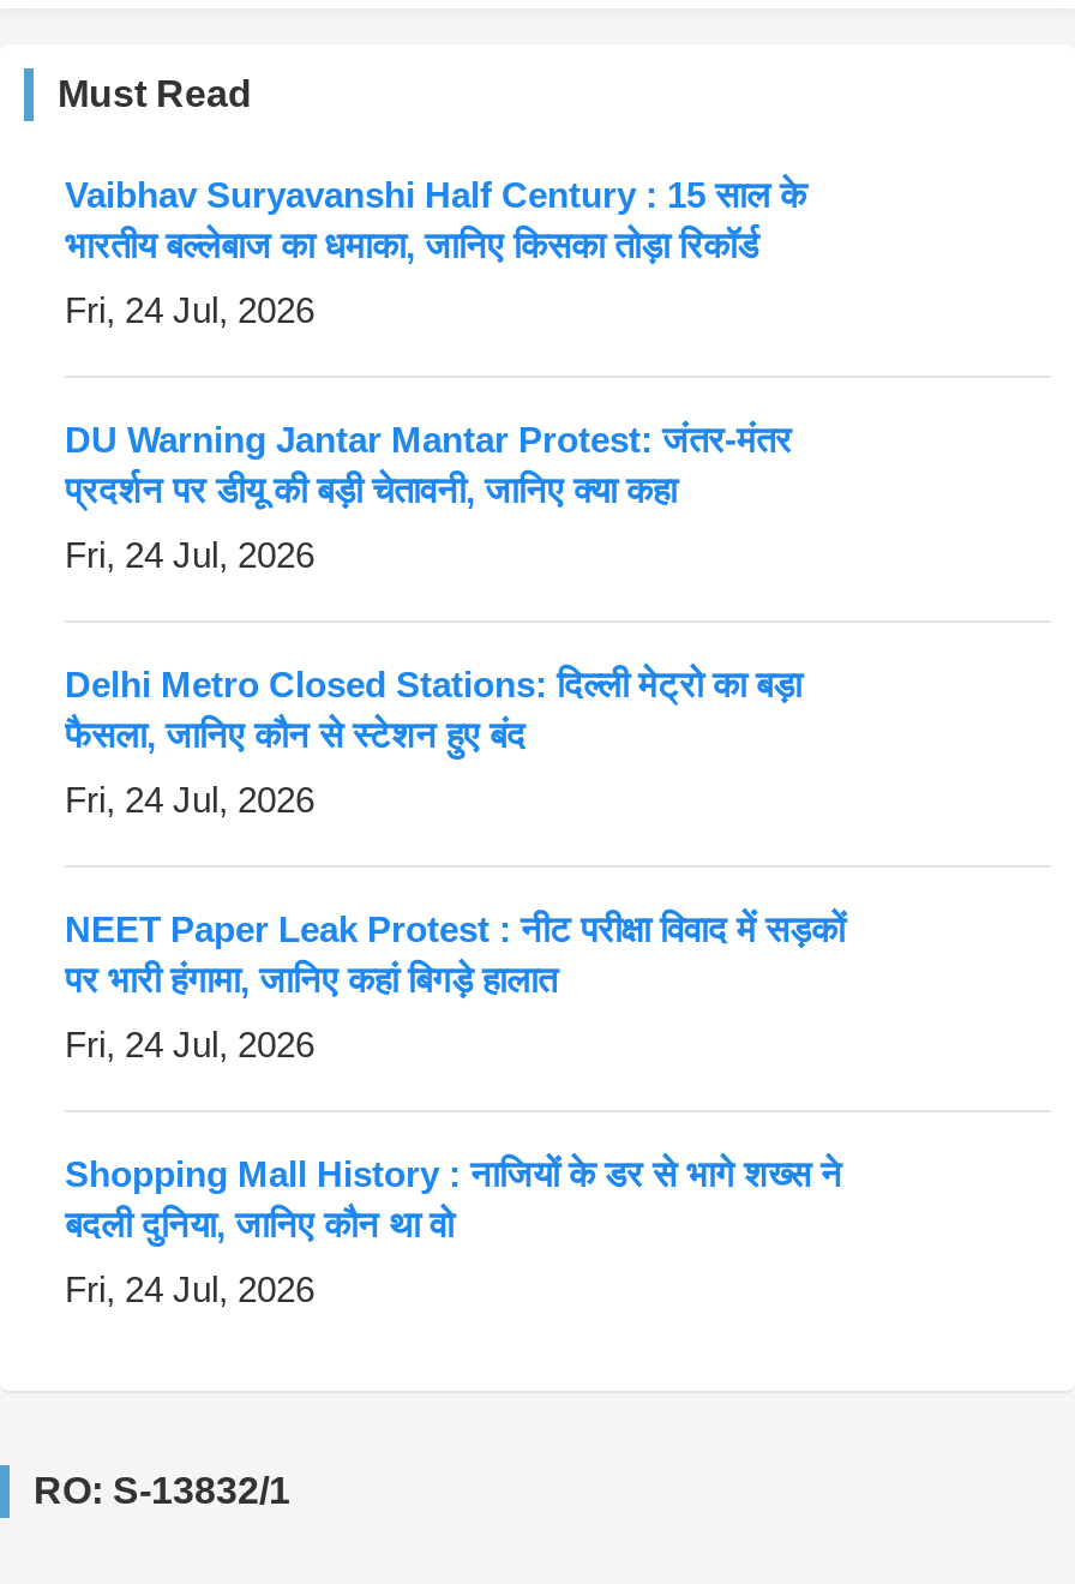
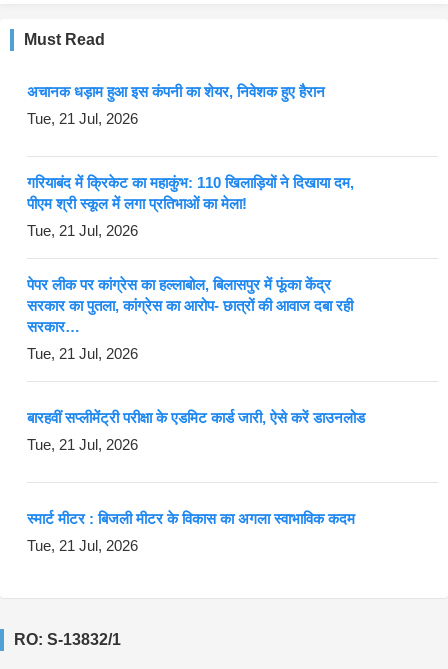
[65,174,806,265] Vaibhav Suryavanshi Half Century : 15 साल के | भारतीय बल्लेबाज का धमाका, जानिए किसका तोड़ा रिकॉर्ड -> [27,83,325,100] अचानक धड़ाम हुआ इस कंपनी का शेयर, निवेशक हुए हैरान
[65,289,314,330] Fri, 24 Jul, 2026 -> [27,110,138,127] Tue, 21 Jul, 2026
[65,419,792,510] DU Warning Jantar Mantar Protest: जंतर-मंतर | प्रदर्शन पर डीयू की बड़ी चेतावनी, जानिए क्या कहा -> [27,174,354,212] गरियाबंद में क्रिकेट का महाकुंभ: 110 खिलाड़ियों ने दिखाया दम, | पीएम श्री स्कूल में लगा प्रतिभाओं का मेला!
[65,534,314,575] Fri, 24 Jul, 2026 -> [27,222,138,239] Tue, 21 Jul, 2026
[65,664,801,755] Delhi Metro Closed Stations: दिल्ली मेट्रो का बड़ा | फैसला, जानिए कौन से स्टेशन हुए बंद -> [27,276,353,335] पेपर लीक पर कांग्रेस का हल्लाबोल, बिलासपुर में फूंका केंद्र | सरकार का पुतला, कांग्रेस का आरोप- छात्रों की आवाज दबा रही | सरकार…
[65,779,314,820] Fri, 24 Jul, 2026 -> [27,345,138,362] Tue, 21 Jul, 2026
[65,908,845,1000] NEET Paper Leak Protest : नीट परीक्षा विवाद में सड़कों | पर भारी हंगामा, जानिए कहां बिगड़े हालात -> [27,409,365,426] बारहवीं सप्लीमेंट्री परीक्षा के एडमिट कार्ड जारी, ऐसे करें डाउनलोड
[65,1024,314,1064] Fri, 24 Jul, 2026 -> [27,436,138,453] Tue, 21 Jul, 2026
[65,1153,842,1244] Shopping Mall History : नाजियों के डर से भागे शख्स ने | बदली दुनिया, जानिए कौन था वो -> [27,510,355,527] स्मार्ट मीटर : बिजली मीटर के विकास का अगला स्वाभाविक कदम
[65,1268,314,1309] Fri, 24 Jul, 2026 -> [27,537,138,554] Tue, 21 Jul, 2026

